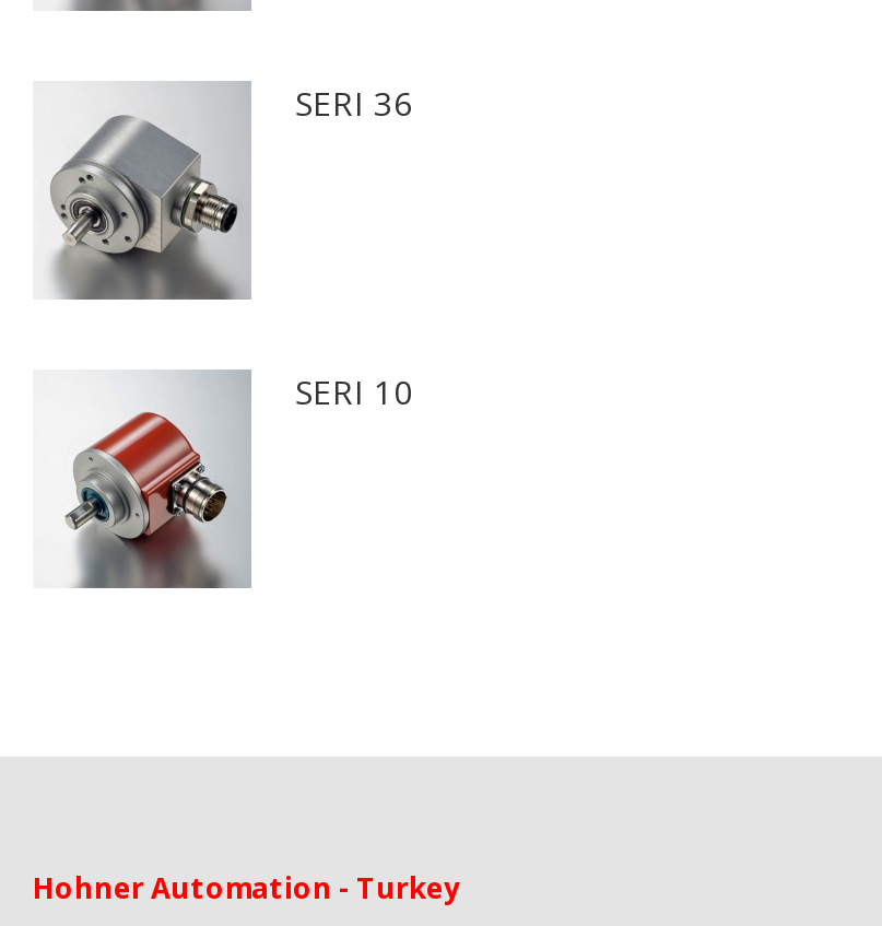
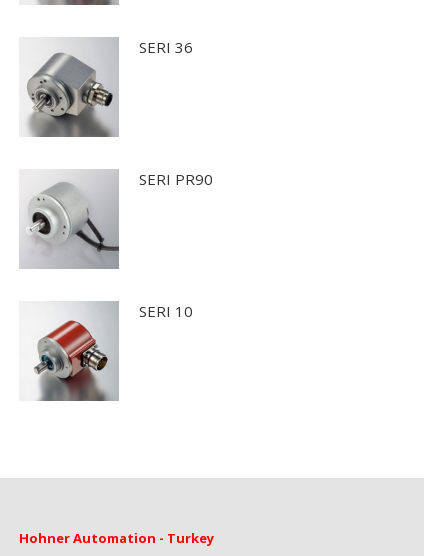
none -> [20,169,213,269] [image] | SERI PR90

